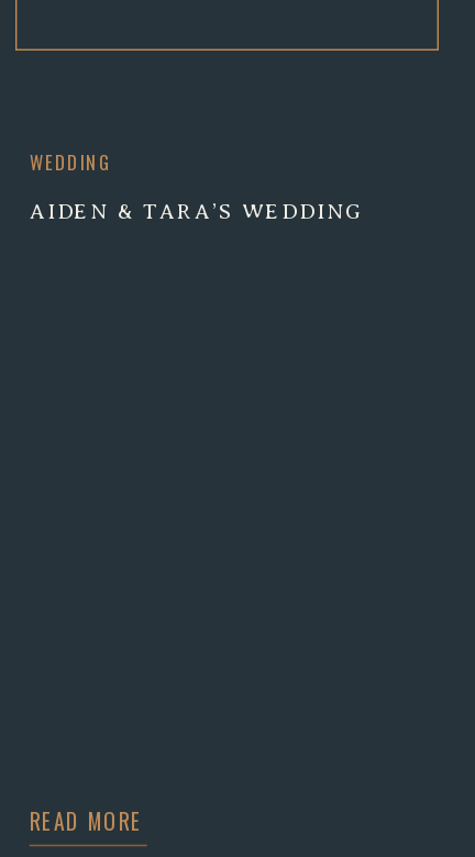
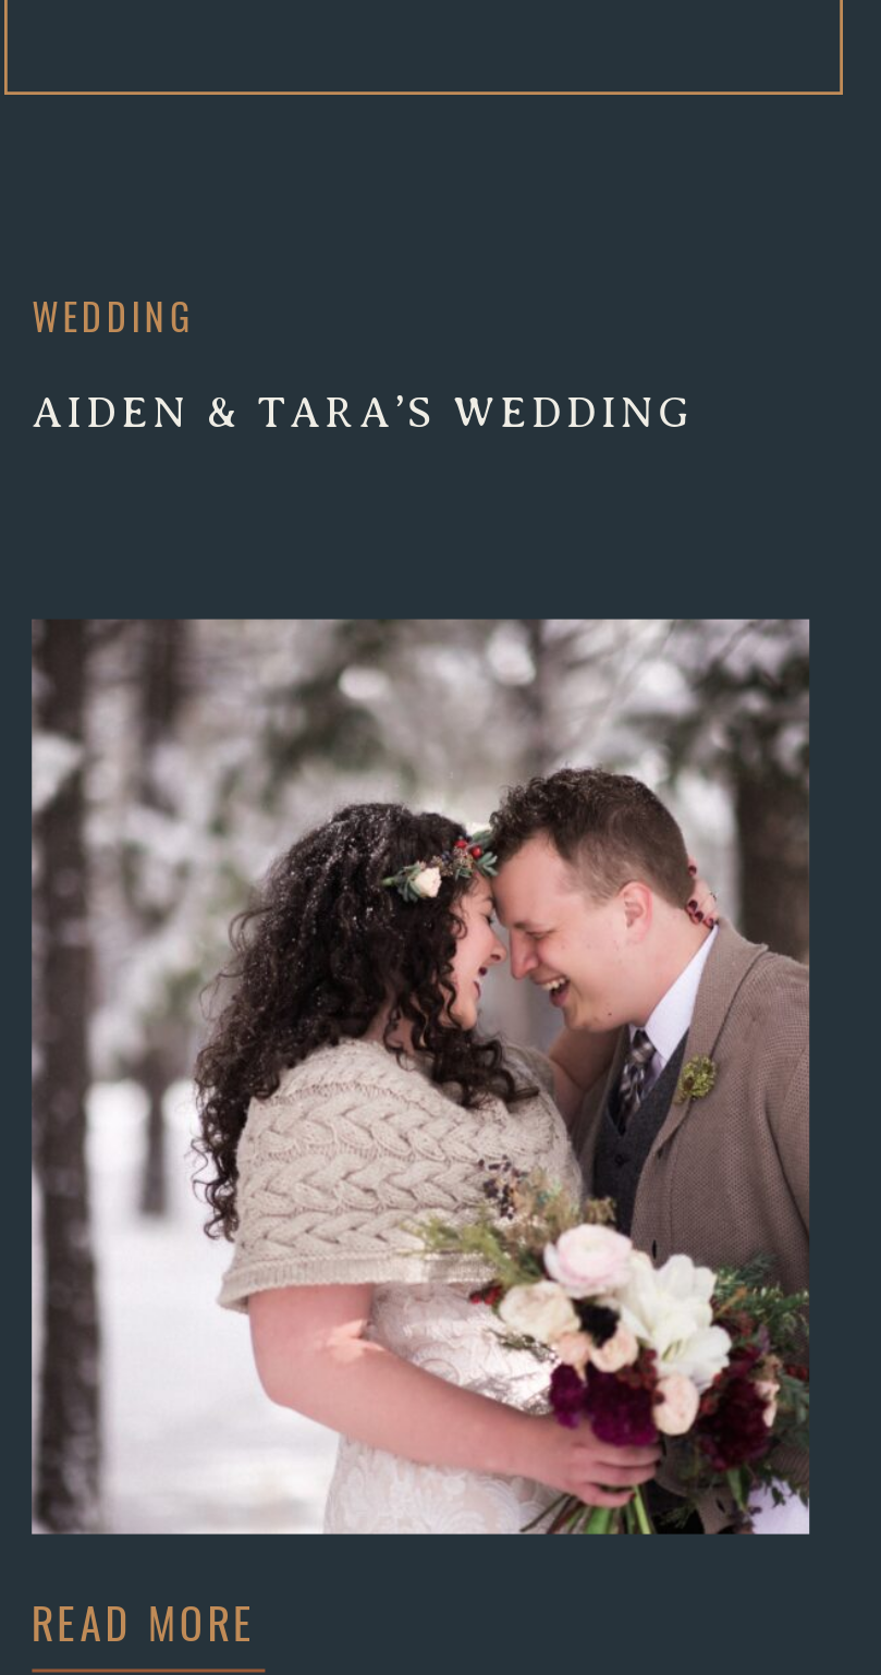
none -> [28,618,812,1537] [image]

